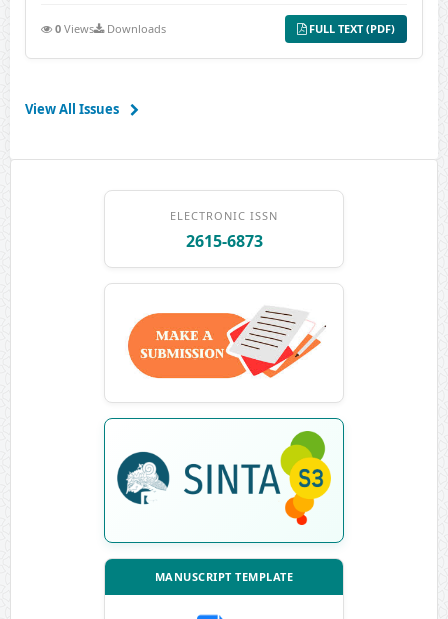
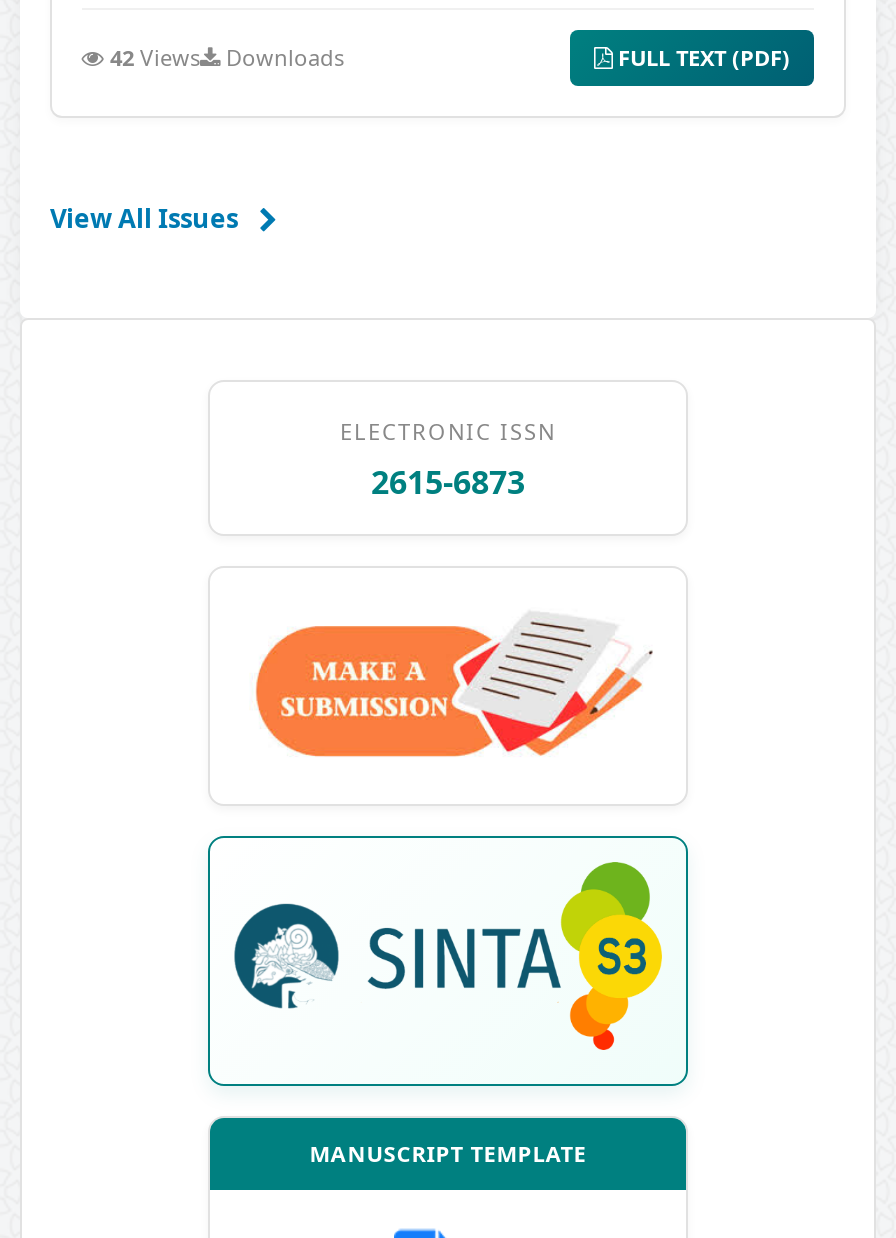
[55,21,166,36] 0 Views Downloads -> [110,43,344,73] 42 Views Downloads

